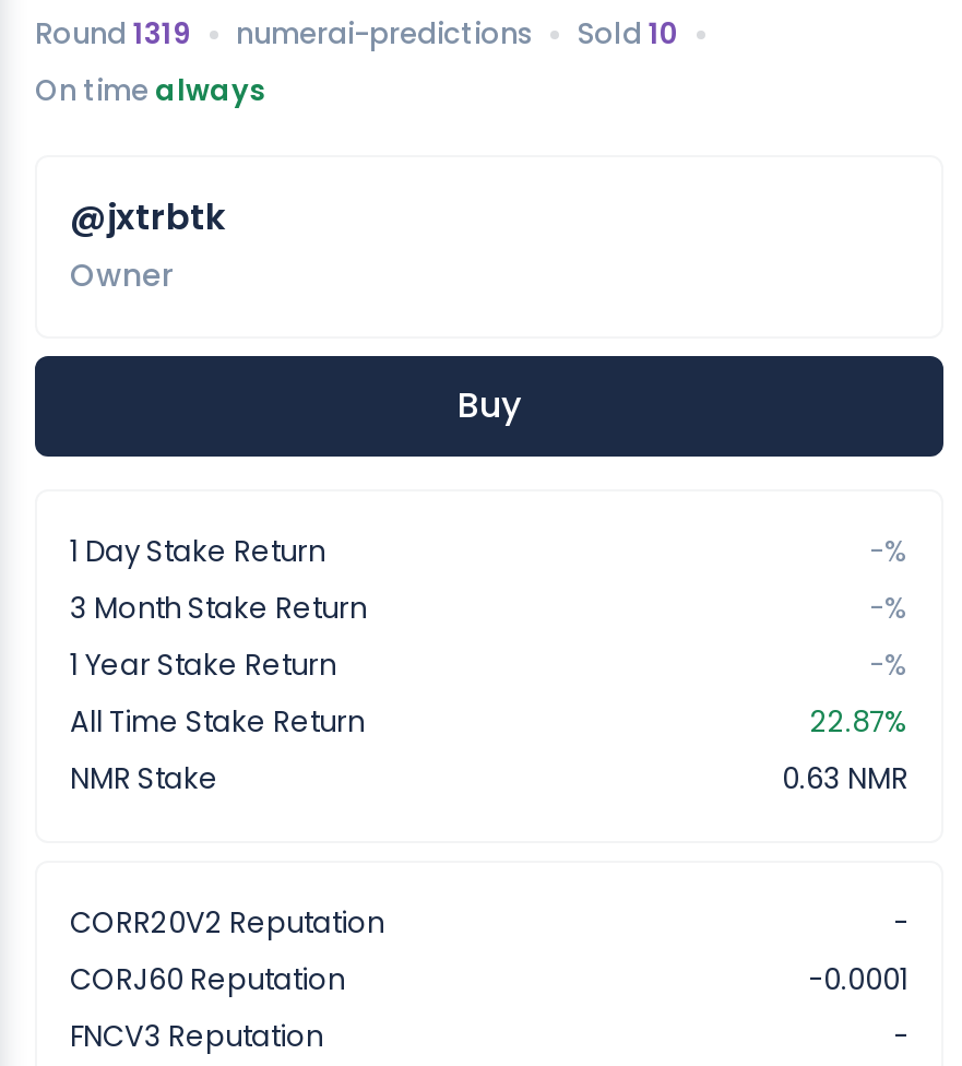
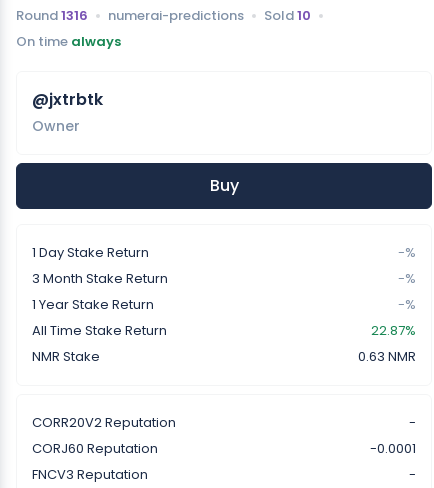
[35,13,679,55] Round 1319 numerai-predictions Sold 10 -> [16,6,311,25] Round 1316 numerai-predictions Sold 10

